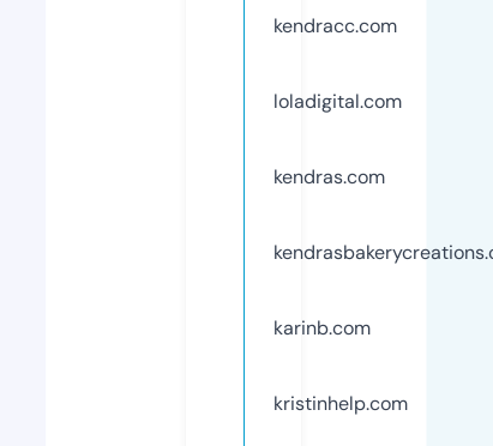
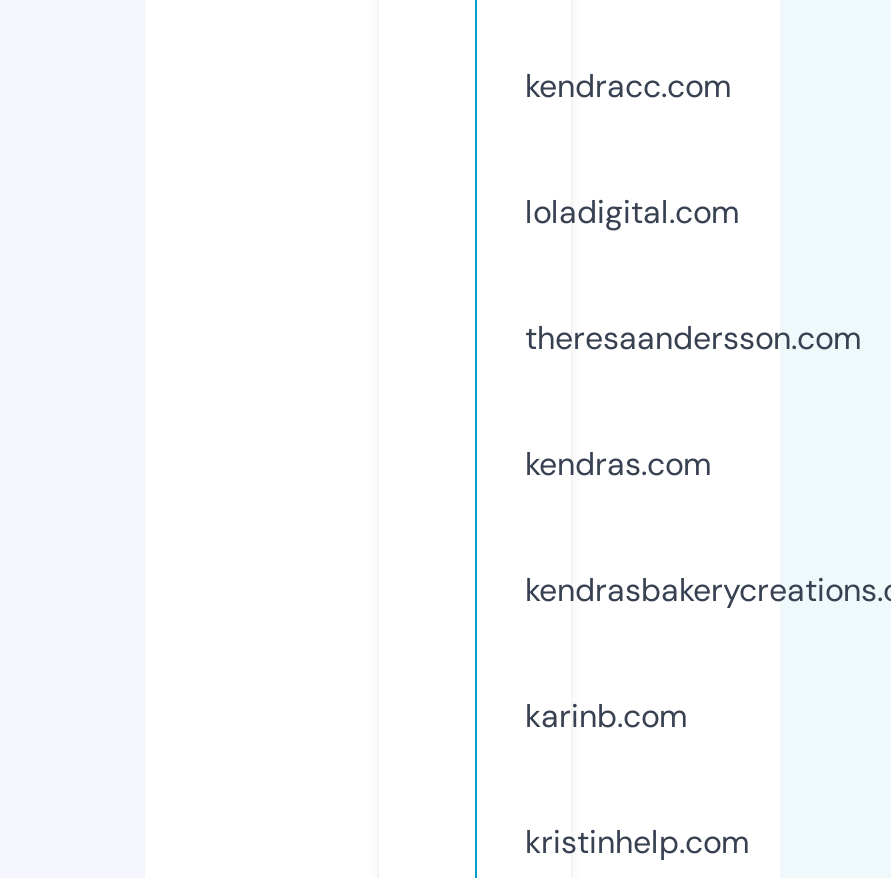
none -> [525,317,861,359] theresaandersson.com

